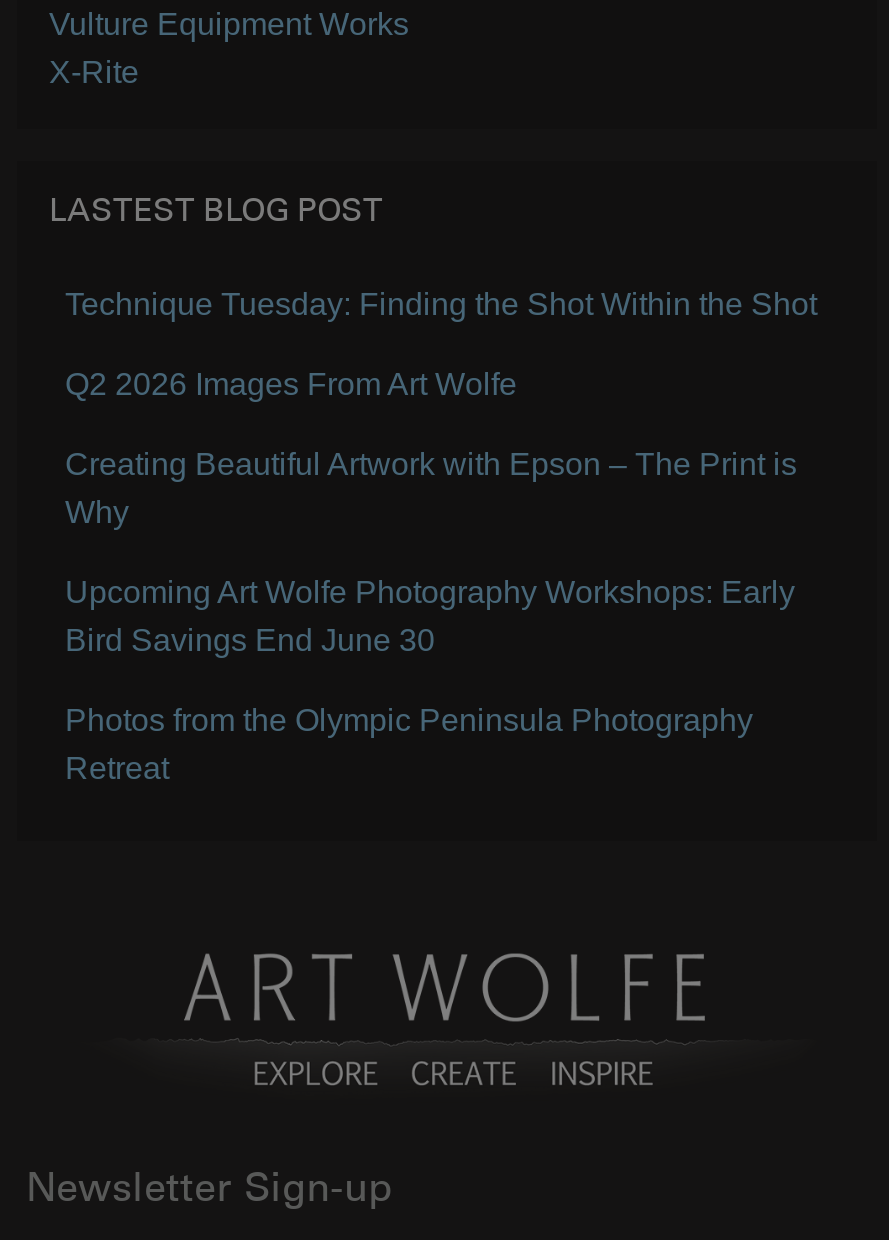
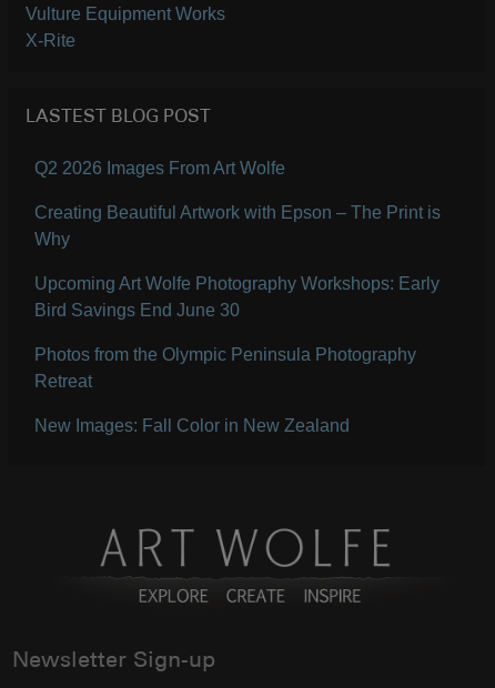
[65,286,817,320] Technique Tuesday: Finding the Shot Within the Shot -> none
moved [65,366,797,784] -> [34,159,441,391]: Q2 2026 Images From Art Wolfe | Creating Beautiful Artwork with Epson – The Print is | Why | Upcoming Art Wolfe Photography Workshops: Early | Bird Savings End June 30 | Photos from the Olympic Peninsula Photography | Retreat
none -> [34,416,350,435] New Images: Fall Color in New Zealand

